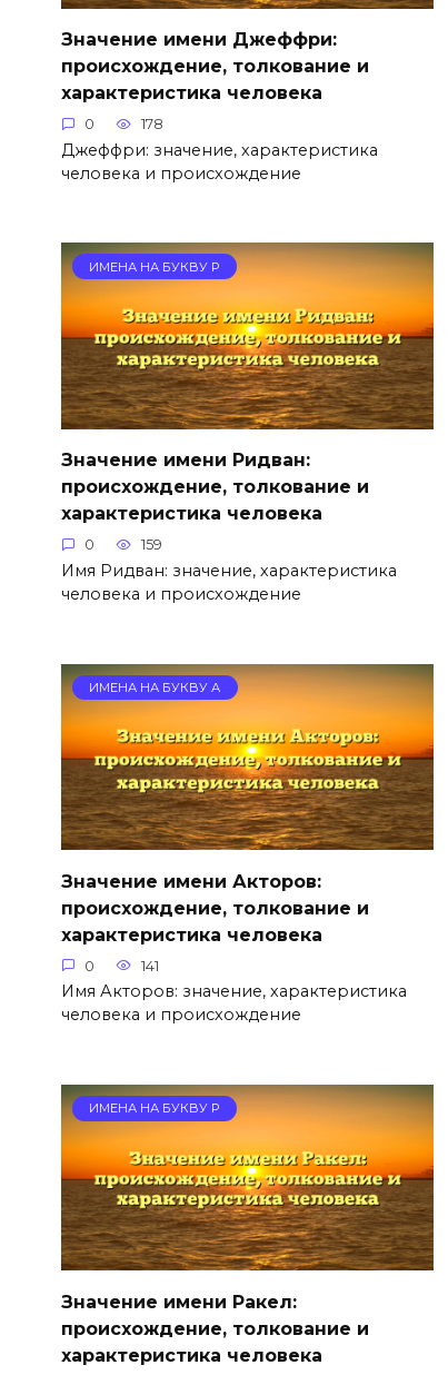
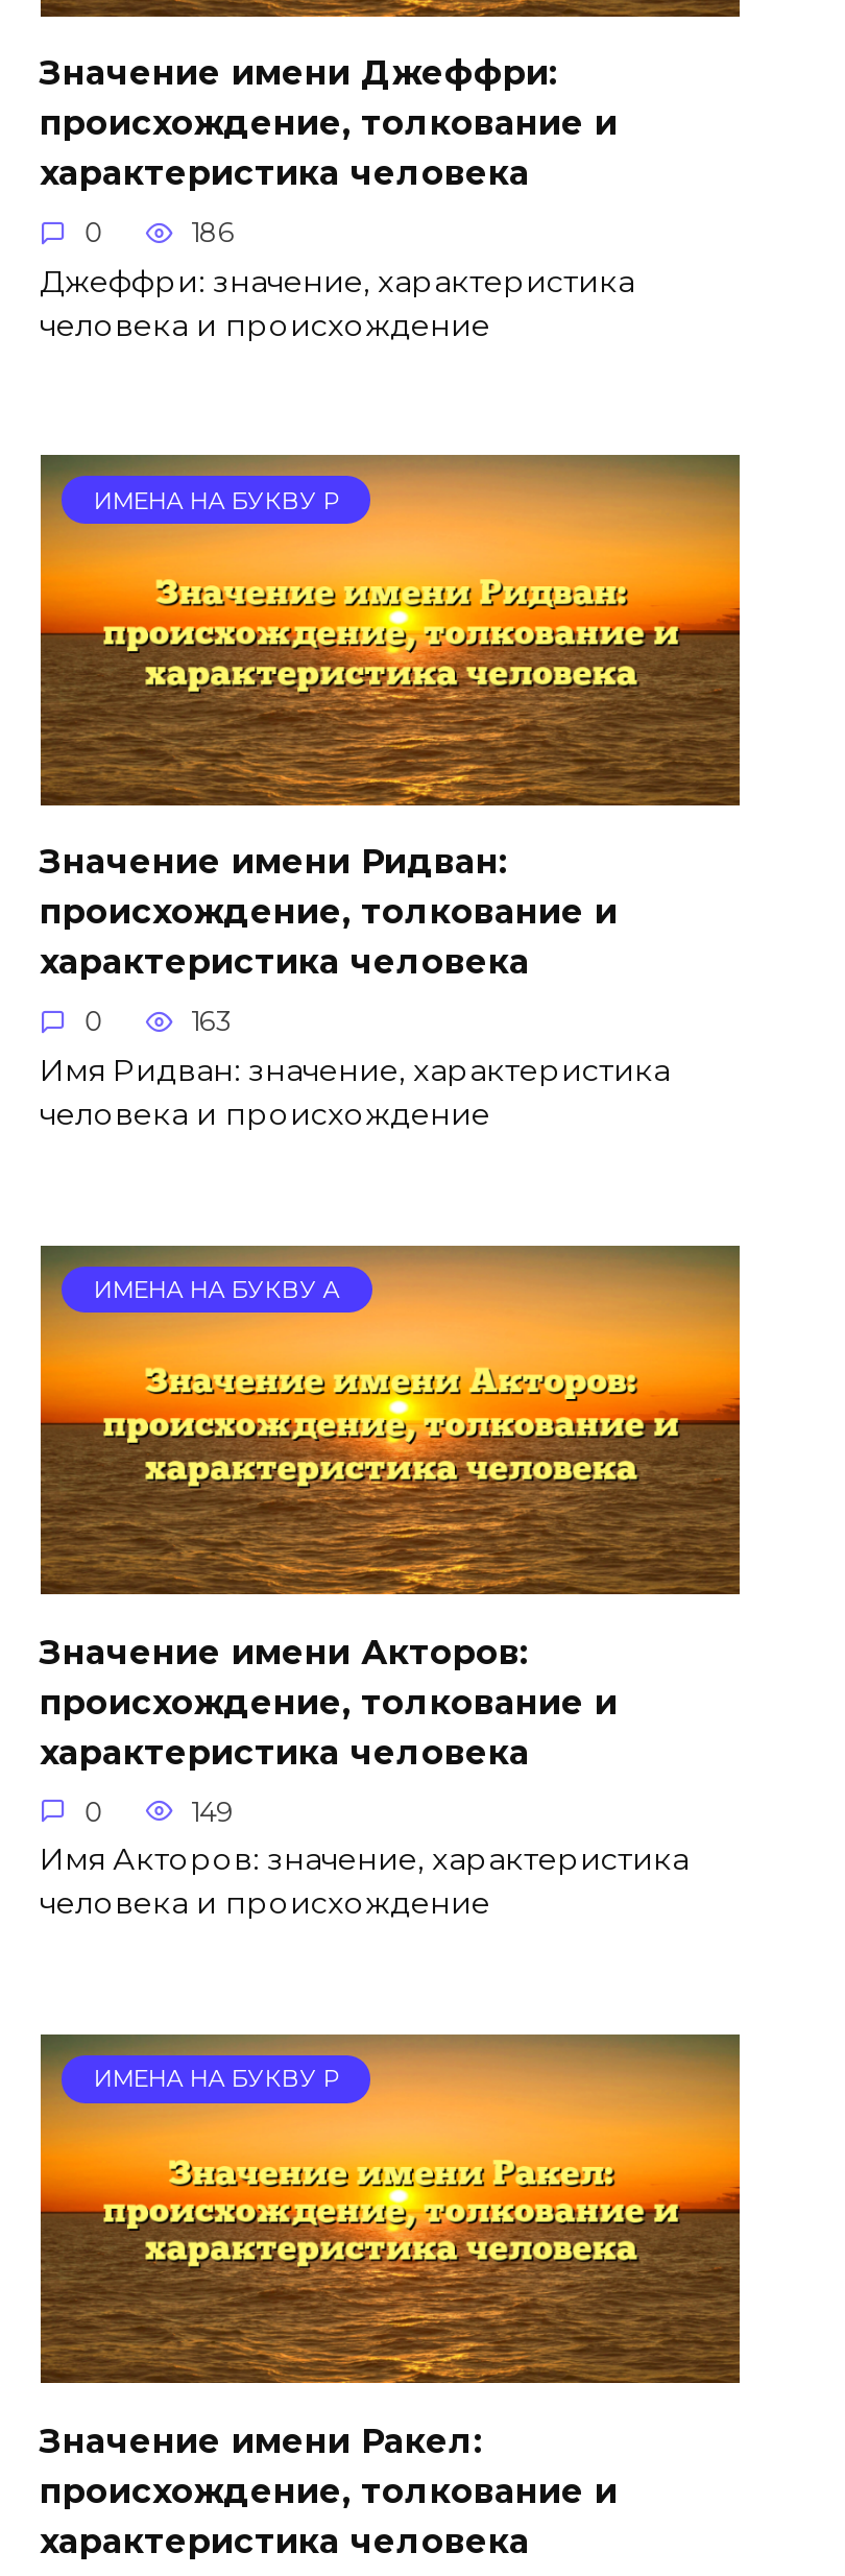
[141,116,163,132] 178 -> [191,217,235,249] 186
[141,537,162,553] 159 -> [191,1007,233,1038] 163
[141,957,159,974] 141 -> [191,1796,233,1827] 149

